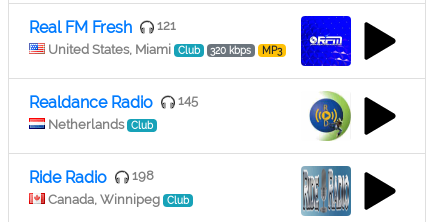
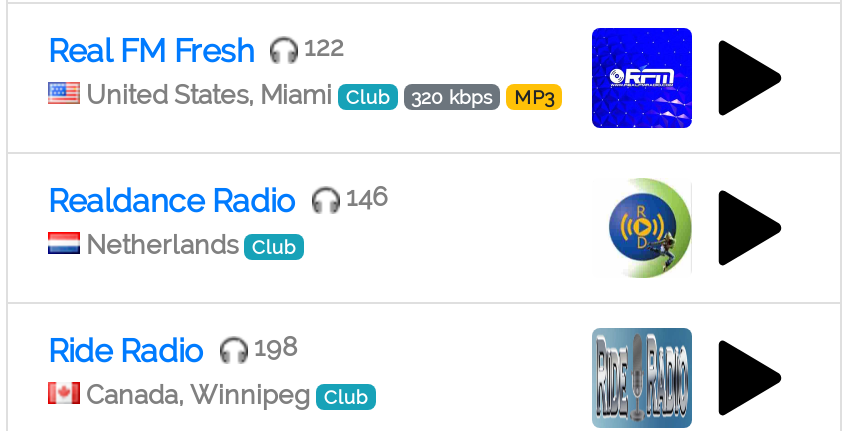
[29,18,176,37] Real FM Fresh 121 -> [48,32,344,70] Real FM Fresh 122
[29,93,198,112] Realdance Radio 145 -> [48,182,388,220] Realdance Radio 146

